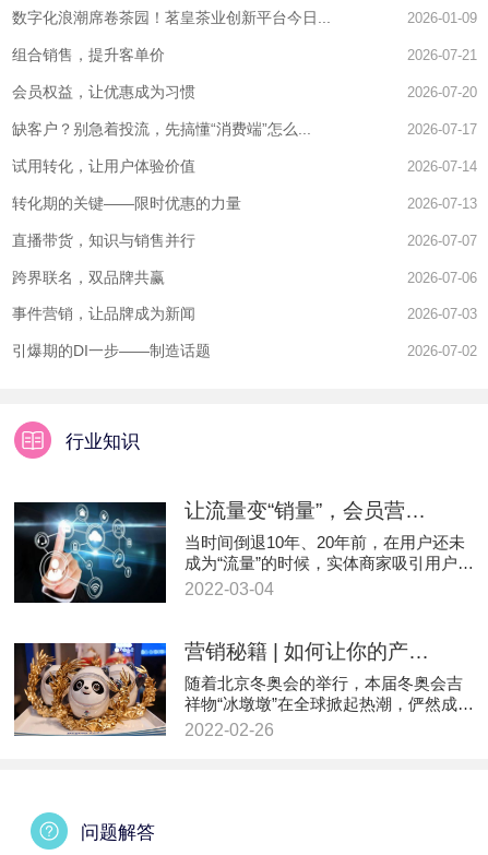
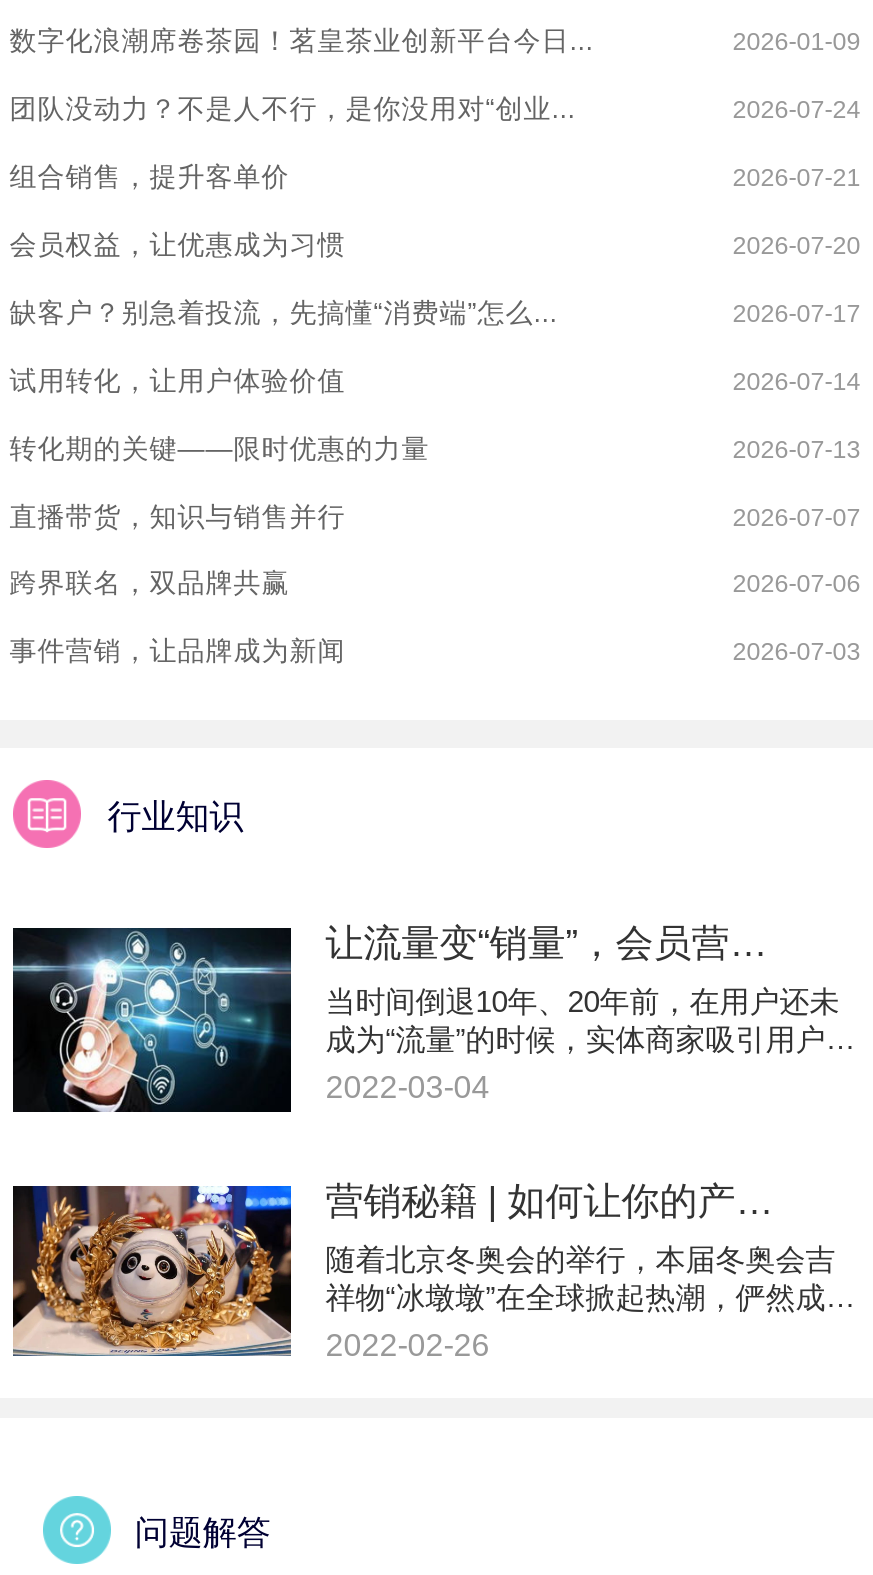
none -> [10,94,860,124] 团队没动力？不是人不行，是你没用对“创业... | 2026-07-24
moved [12,47,477,323] -> [10,162,860,667]: 组合销售，提升客单价 | 2026-07-21 | 会员权益，让优惠成为习惯 | ... | 事件营销，让品牌成为新闻 | 2026-07-03
[12,343,477,360] 引爆期的DI一步——制造话题 | 2026-07-02 -> none

